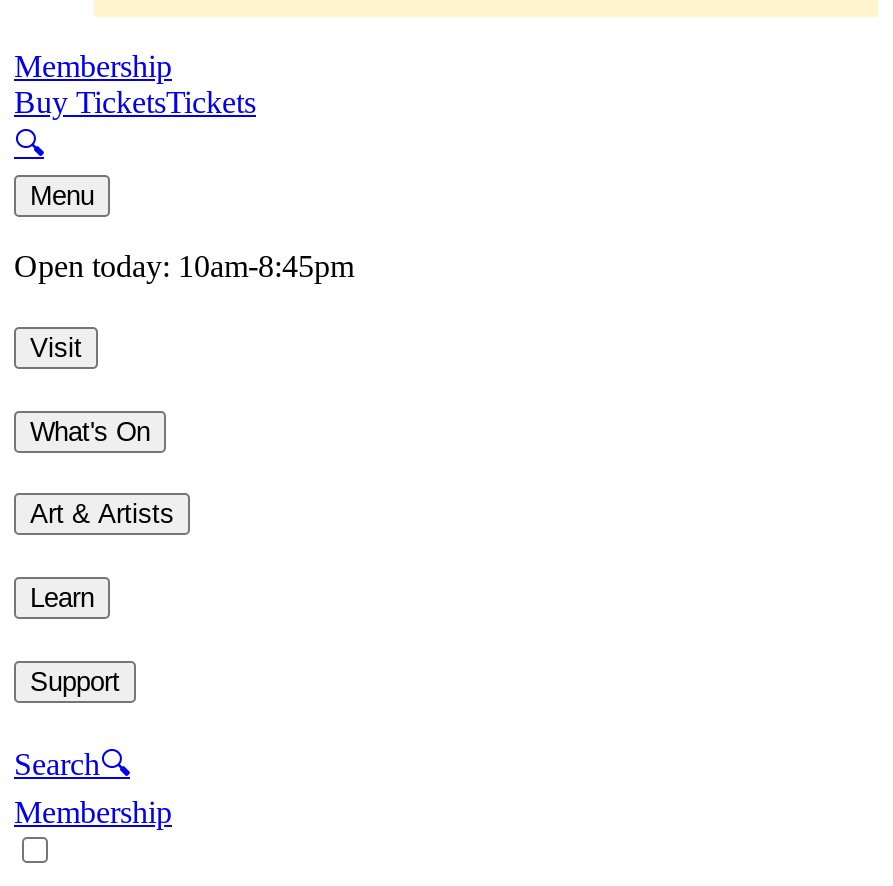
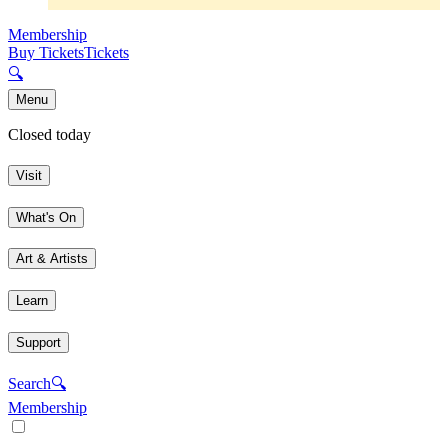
[14,250,354,284] Open today: 10am-8:45pm -> [8,126,91,143] Closed today

